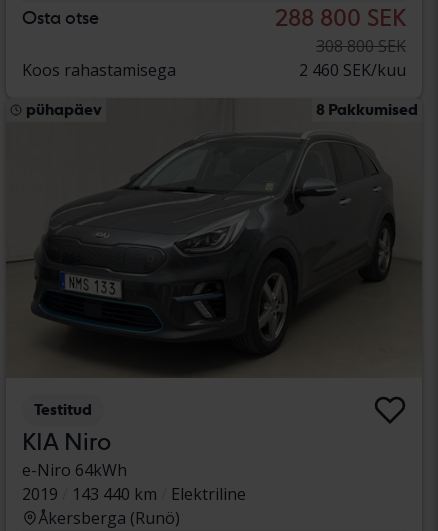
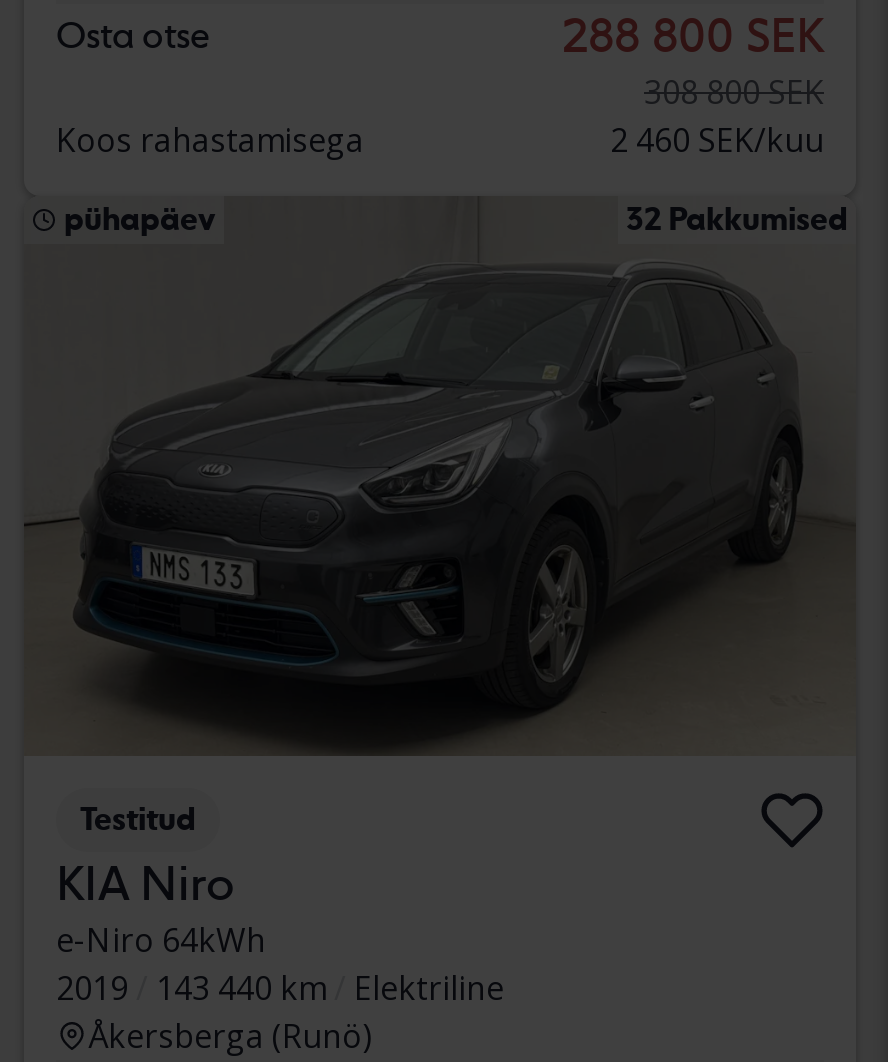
[316,100,418,119] 8 Pakkumised -> [626,200,848,238] 32 Pakkumised

